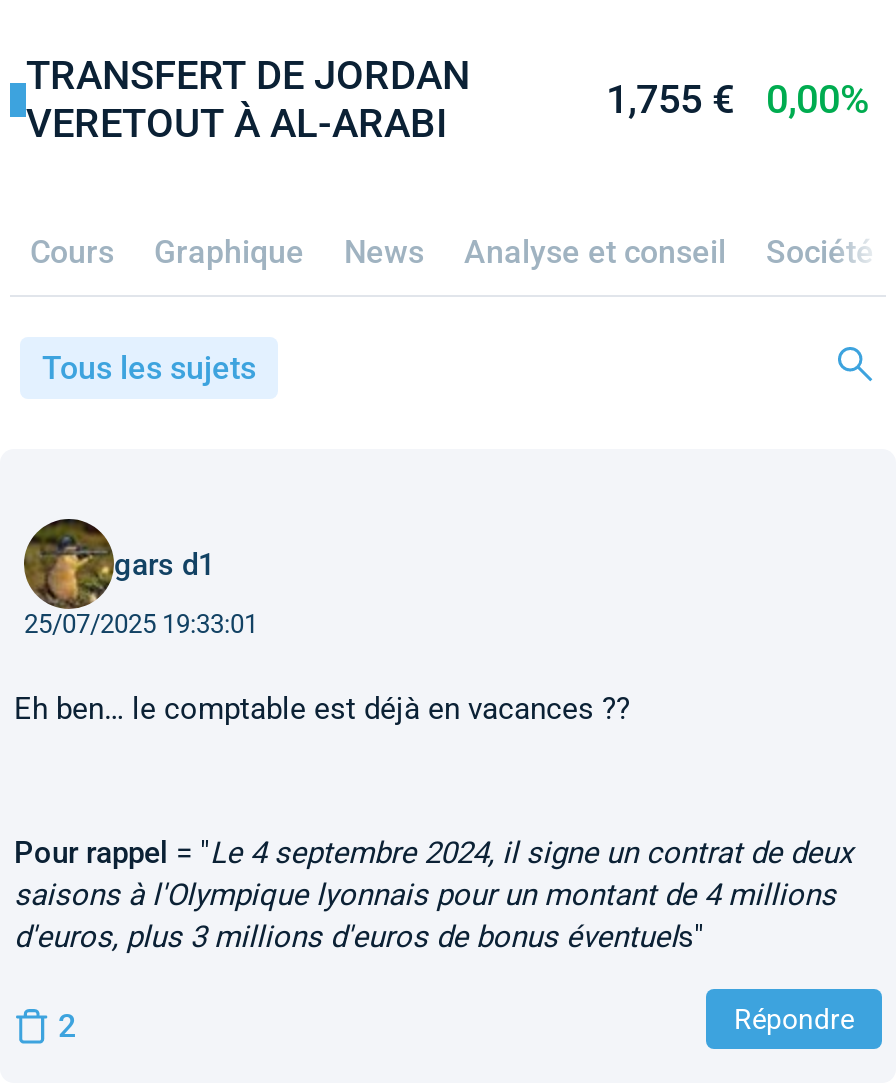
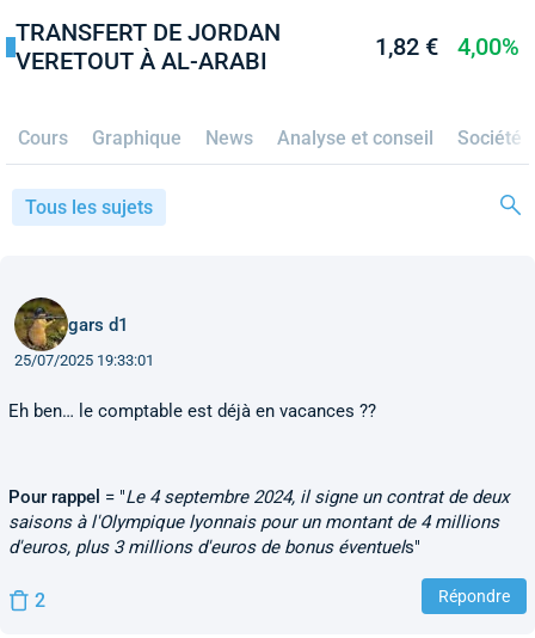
[606,75,734,123] 1,755 € -> [375,32,438,61] 1,82 €
[766,75,870,123] 0,00% -> [457,32,519,61] 4,00%

